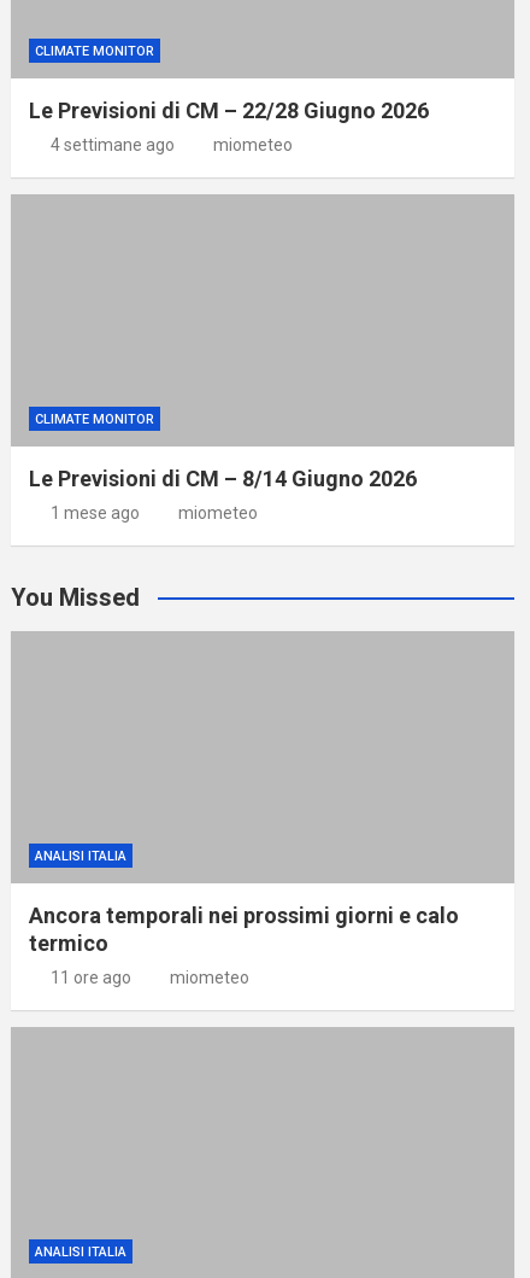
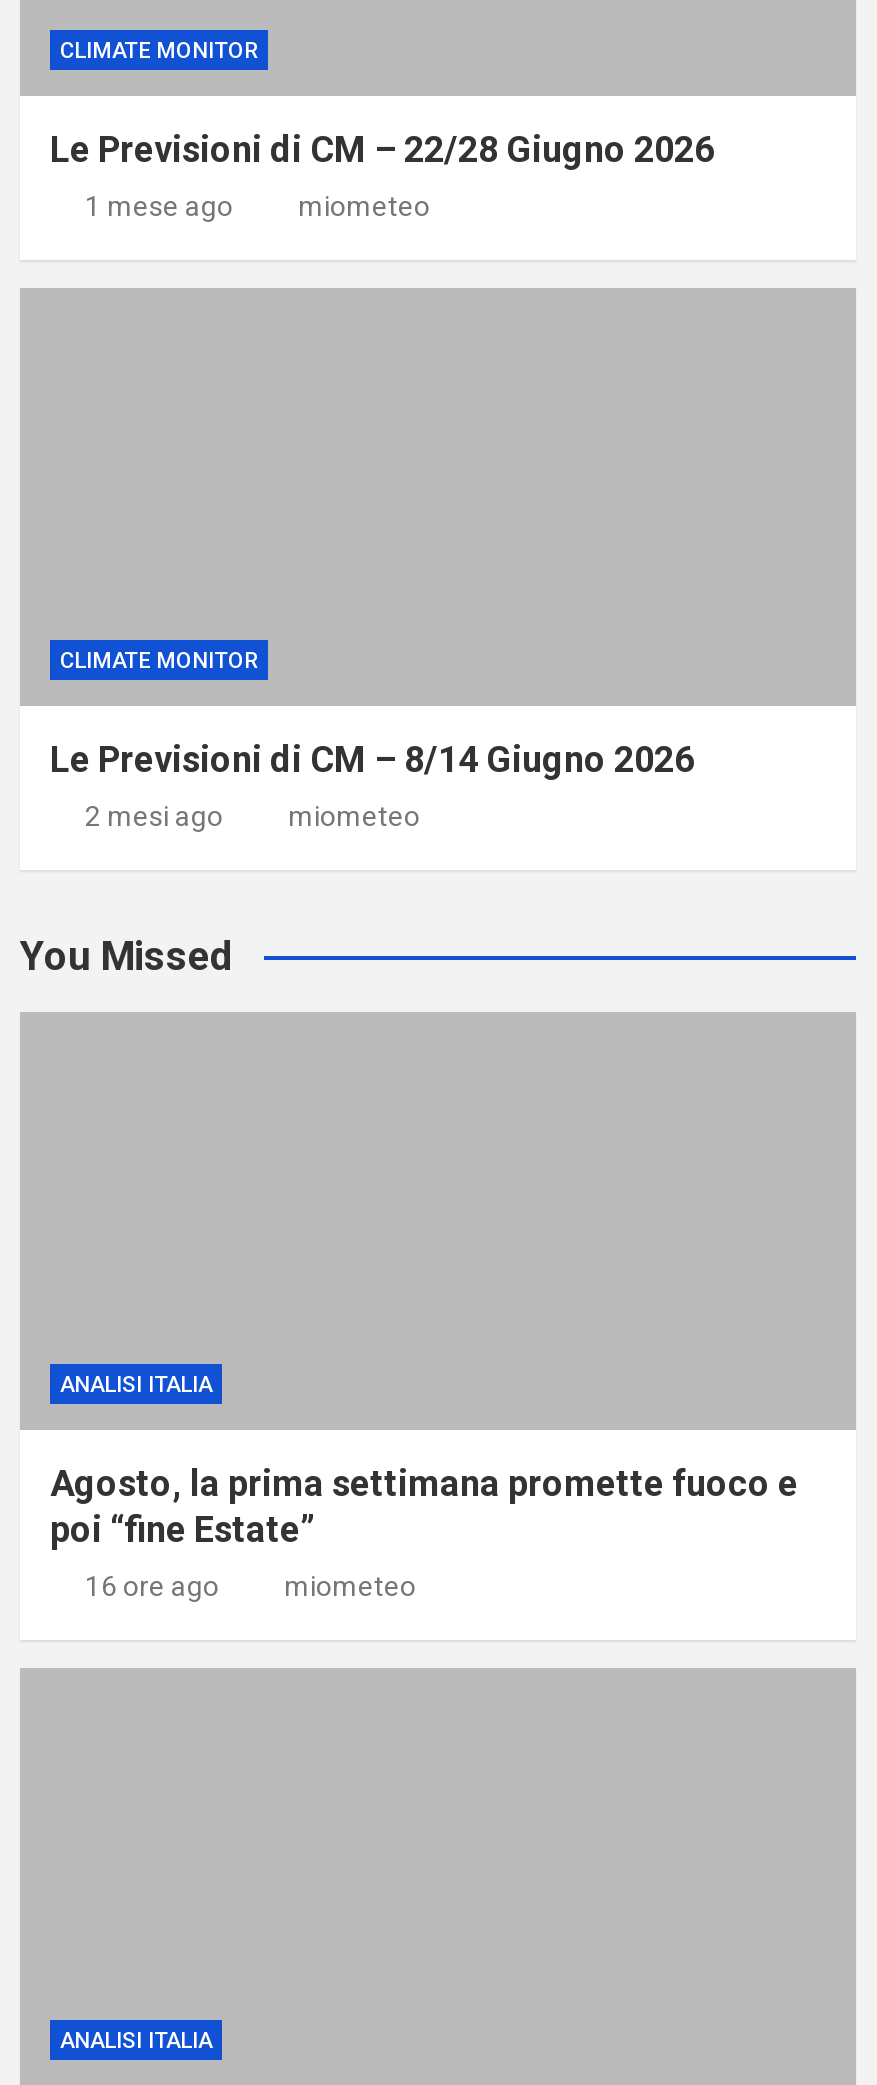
[50,135,174,154] 4 settimane ago -> [85,189,233,221] 1 mese ago
[50,503,139,522] 1 mese ago -> [85,799,223,831] 2 mesi ago
[29,902,459,955] Ancora temporali nei prossimi giorni e calo | termico -> [50,1461,798,1549] Agosto, la prima settimana promette fuoco e | poi “fine Estate”
[50,967,131,987] 11 ore ago -> [85,1569,219,1601] 16 ore ago

